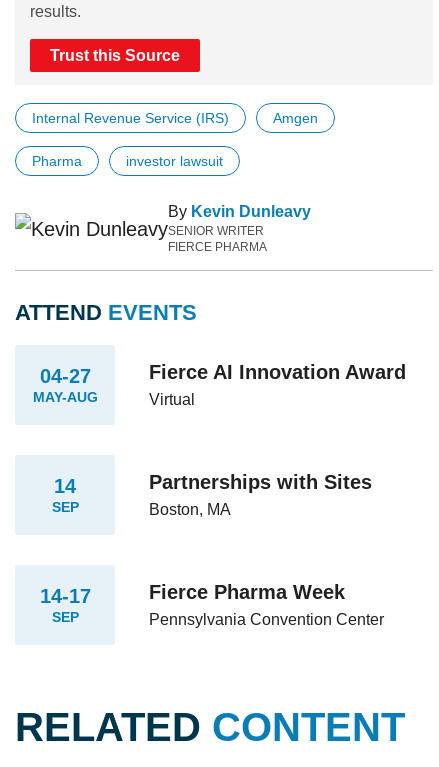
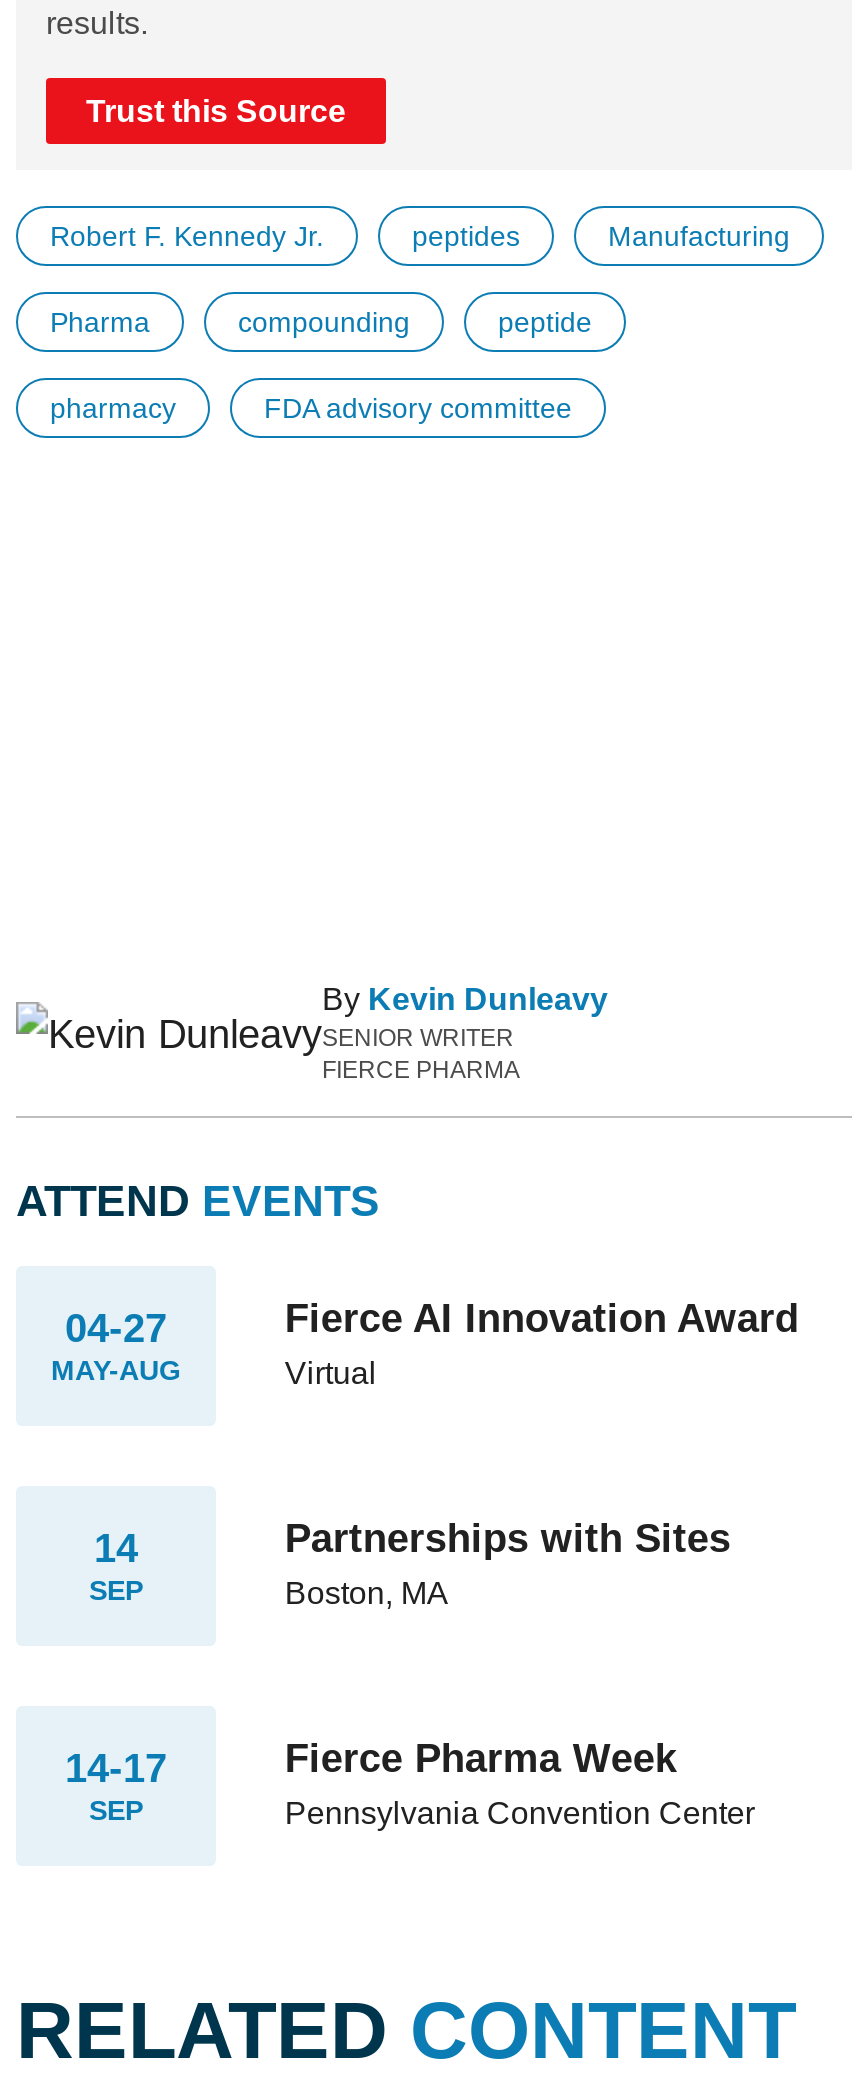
[32,110,318,126] Internal Revenue Service (IRS) | Amgen -> [50,221,790,253] Robert F. Kennedy Jr. | peptides | Manufacturing
[126,153,223,169] investor lawsuit -> [50,307,592,425] compounding | peptide | pharmacy | FDA advisory committee

